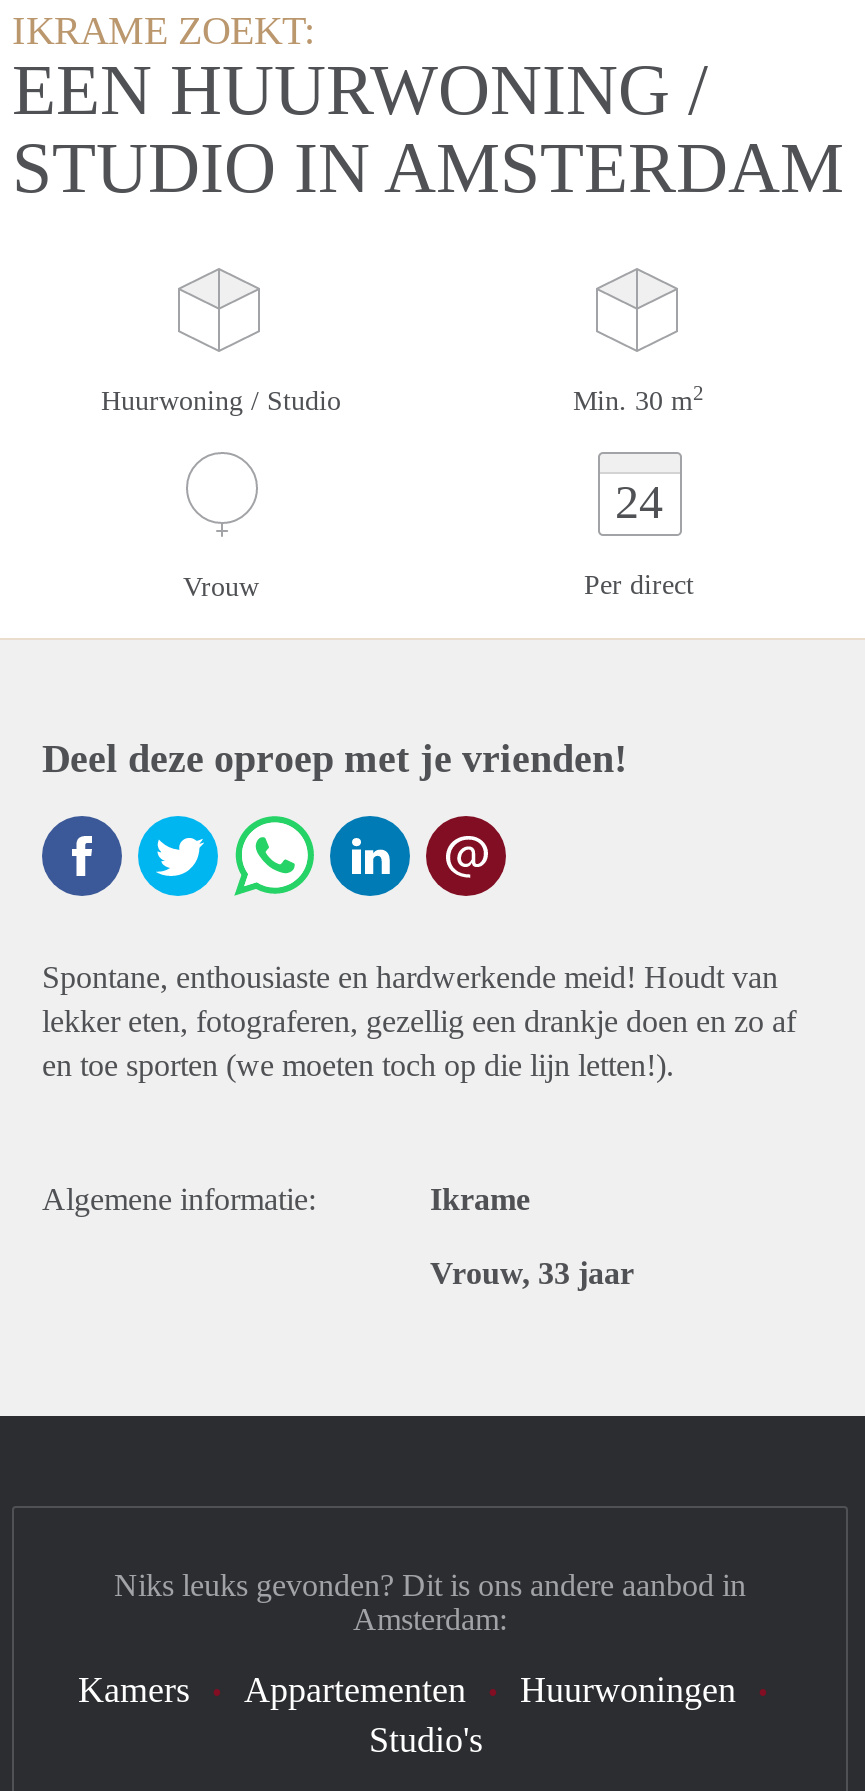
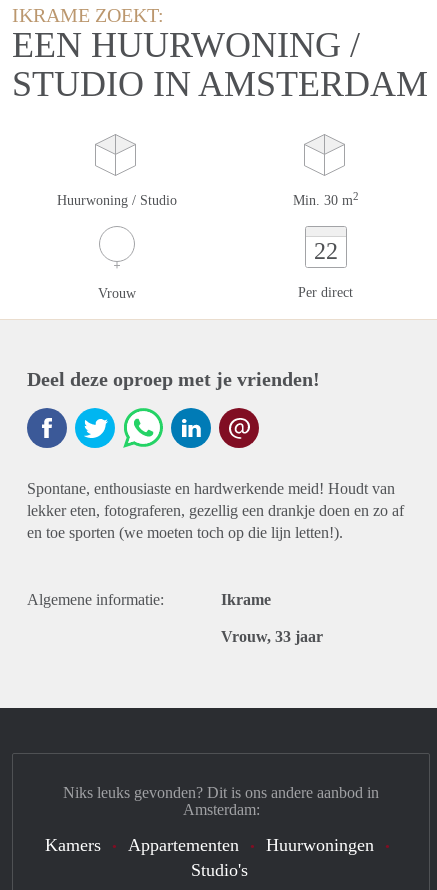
[615,476,663,528] 24 -> [313,238,337,264] 22

